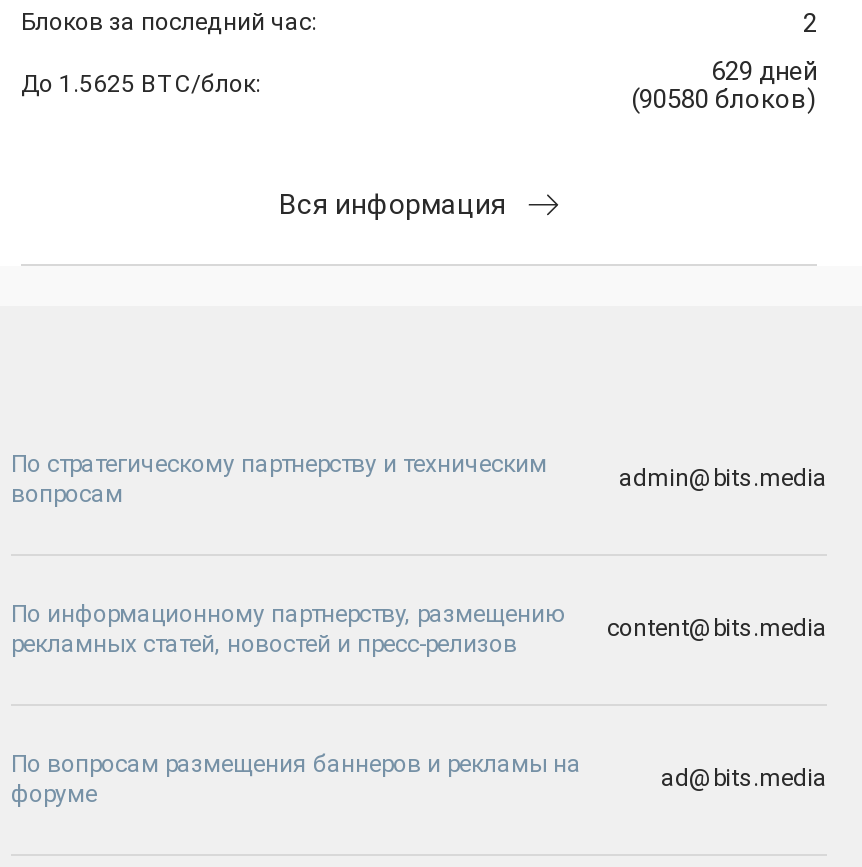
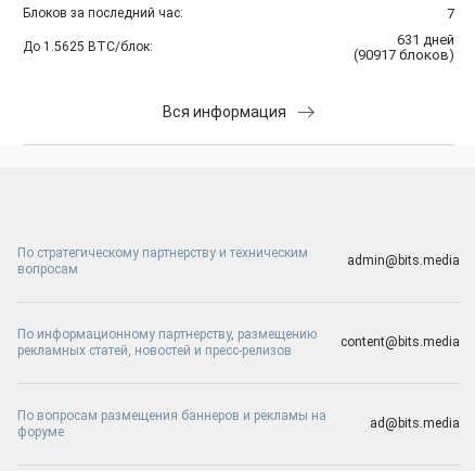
[803,9,817,39] 2 -> [447,6,454,22] 7
[711,57,817,87] 629 дней -> [397,32,454,48] 631 дней
[631,85,817,115] (90580 блоков) -> [354,47,454,63] (90917 блоков)

